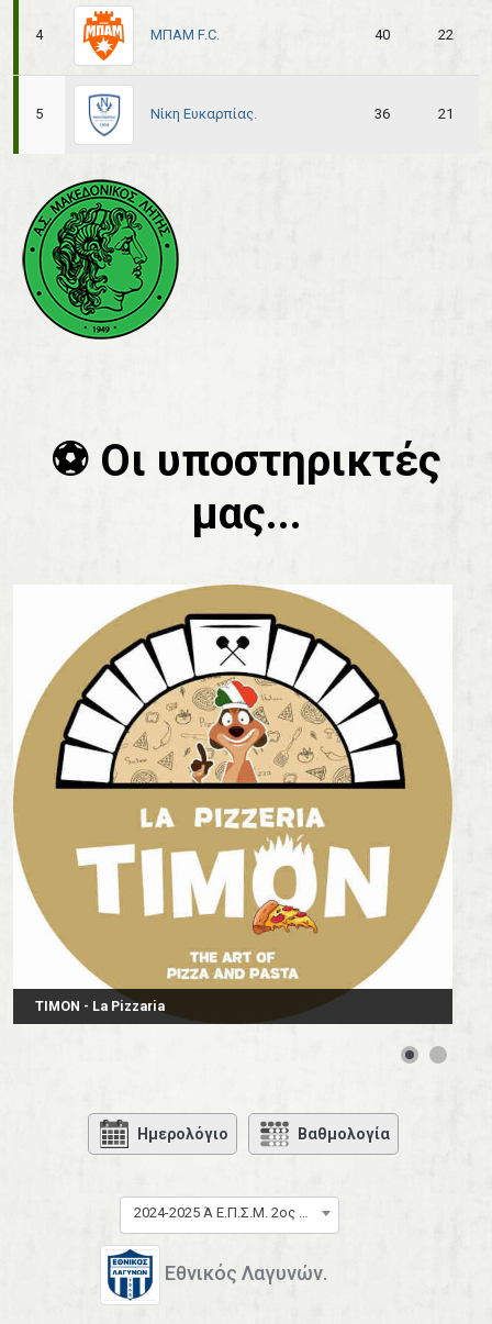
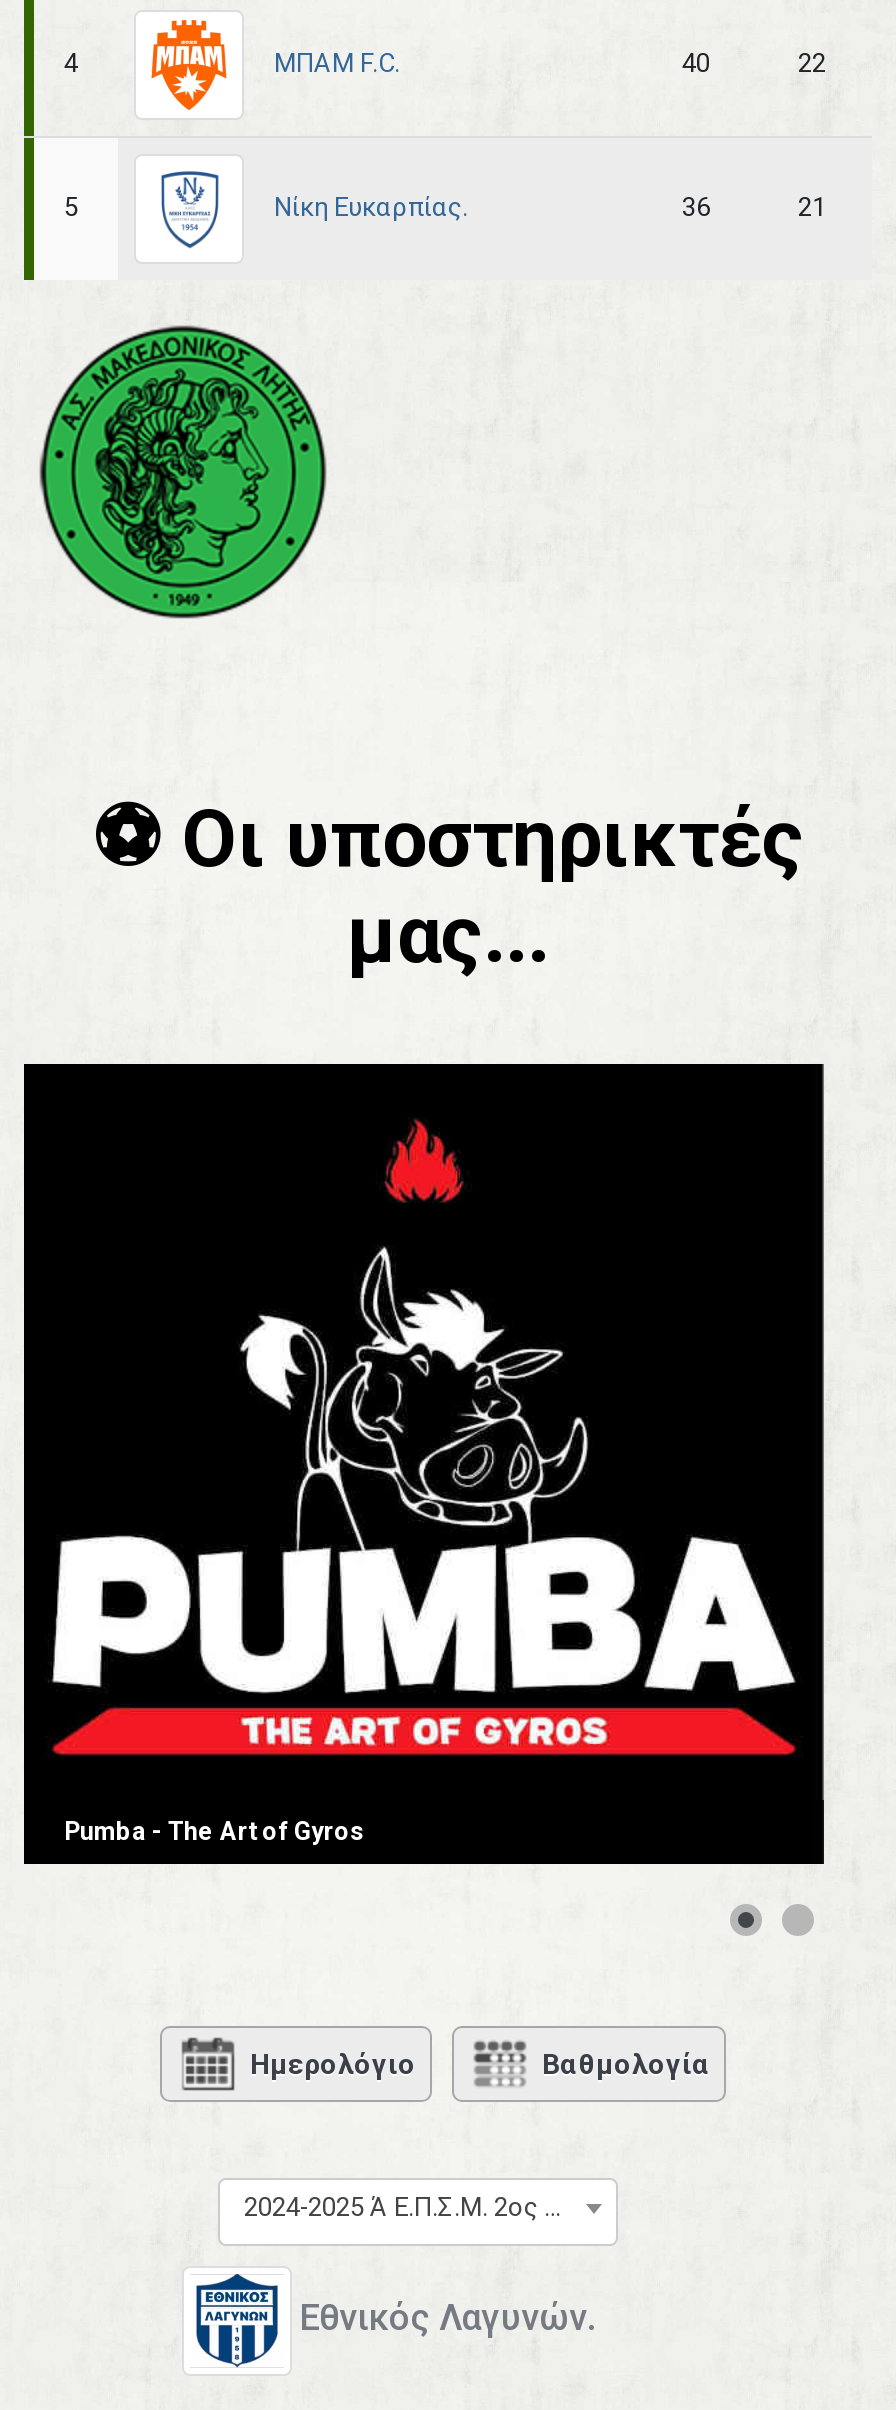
[13,585,452,1024] [image] | TIMON - La Pizzaria -> [22,1062,826,1862] [image] | Pumba - The Art of Gyros

